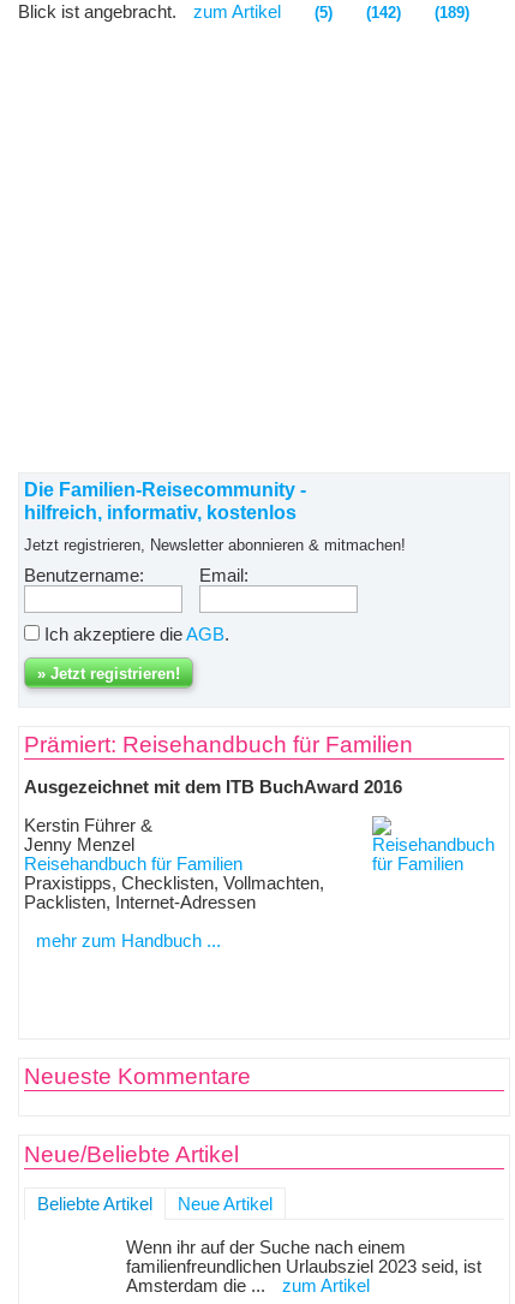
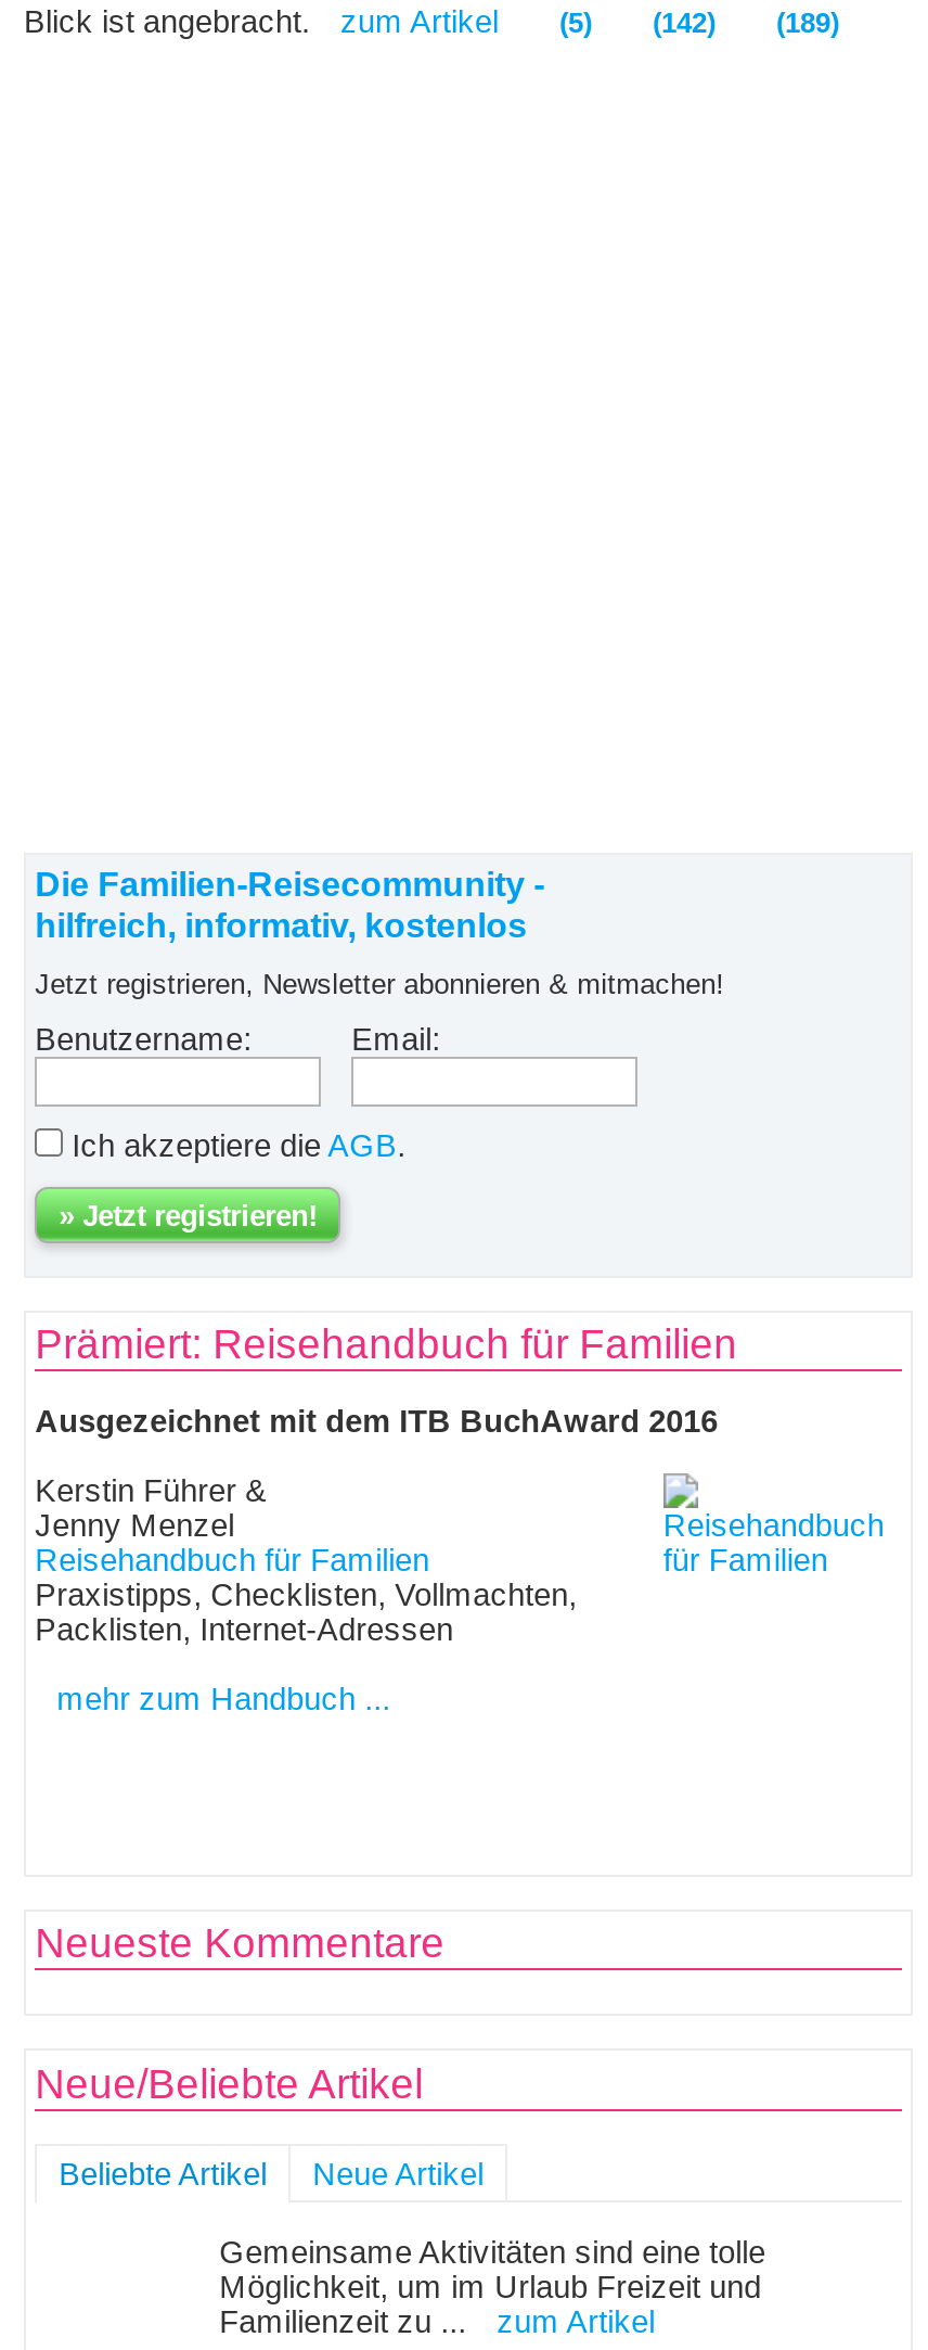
[126,1237,482,1295] Wenn ihr auf der Suche nach einem | familienfreundlichen Urlaubsziel 2023 seid, ist | Amsterdam die ... -> [219,2234,766,2338] Gemeinsame Aktivitäten sind eine tolle | Möglichkeit, um im Urlaub Freizeit und | Familienzeit zu ...

